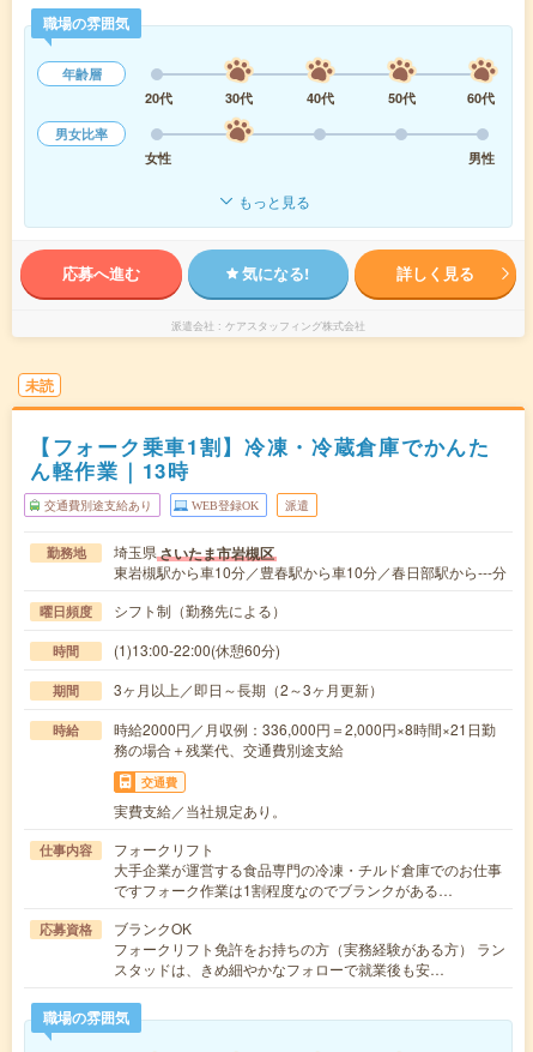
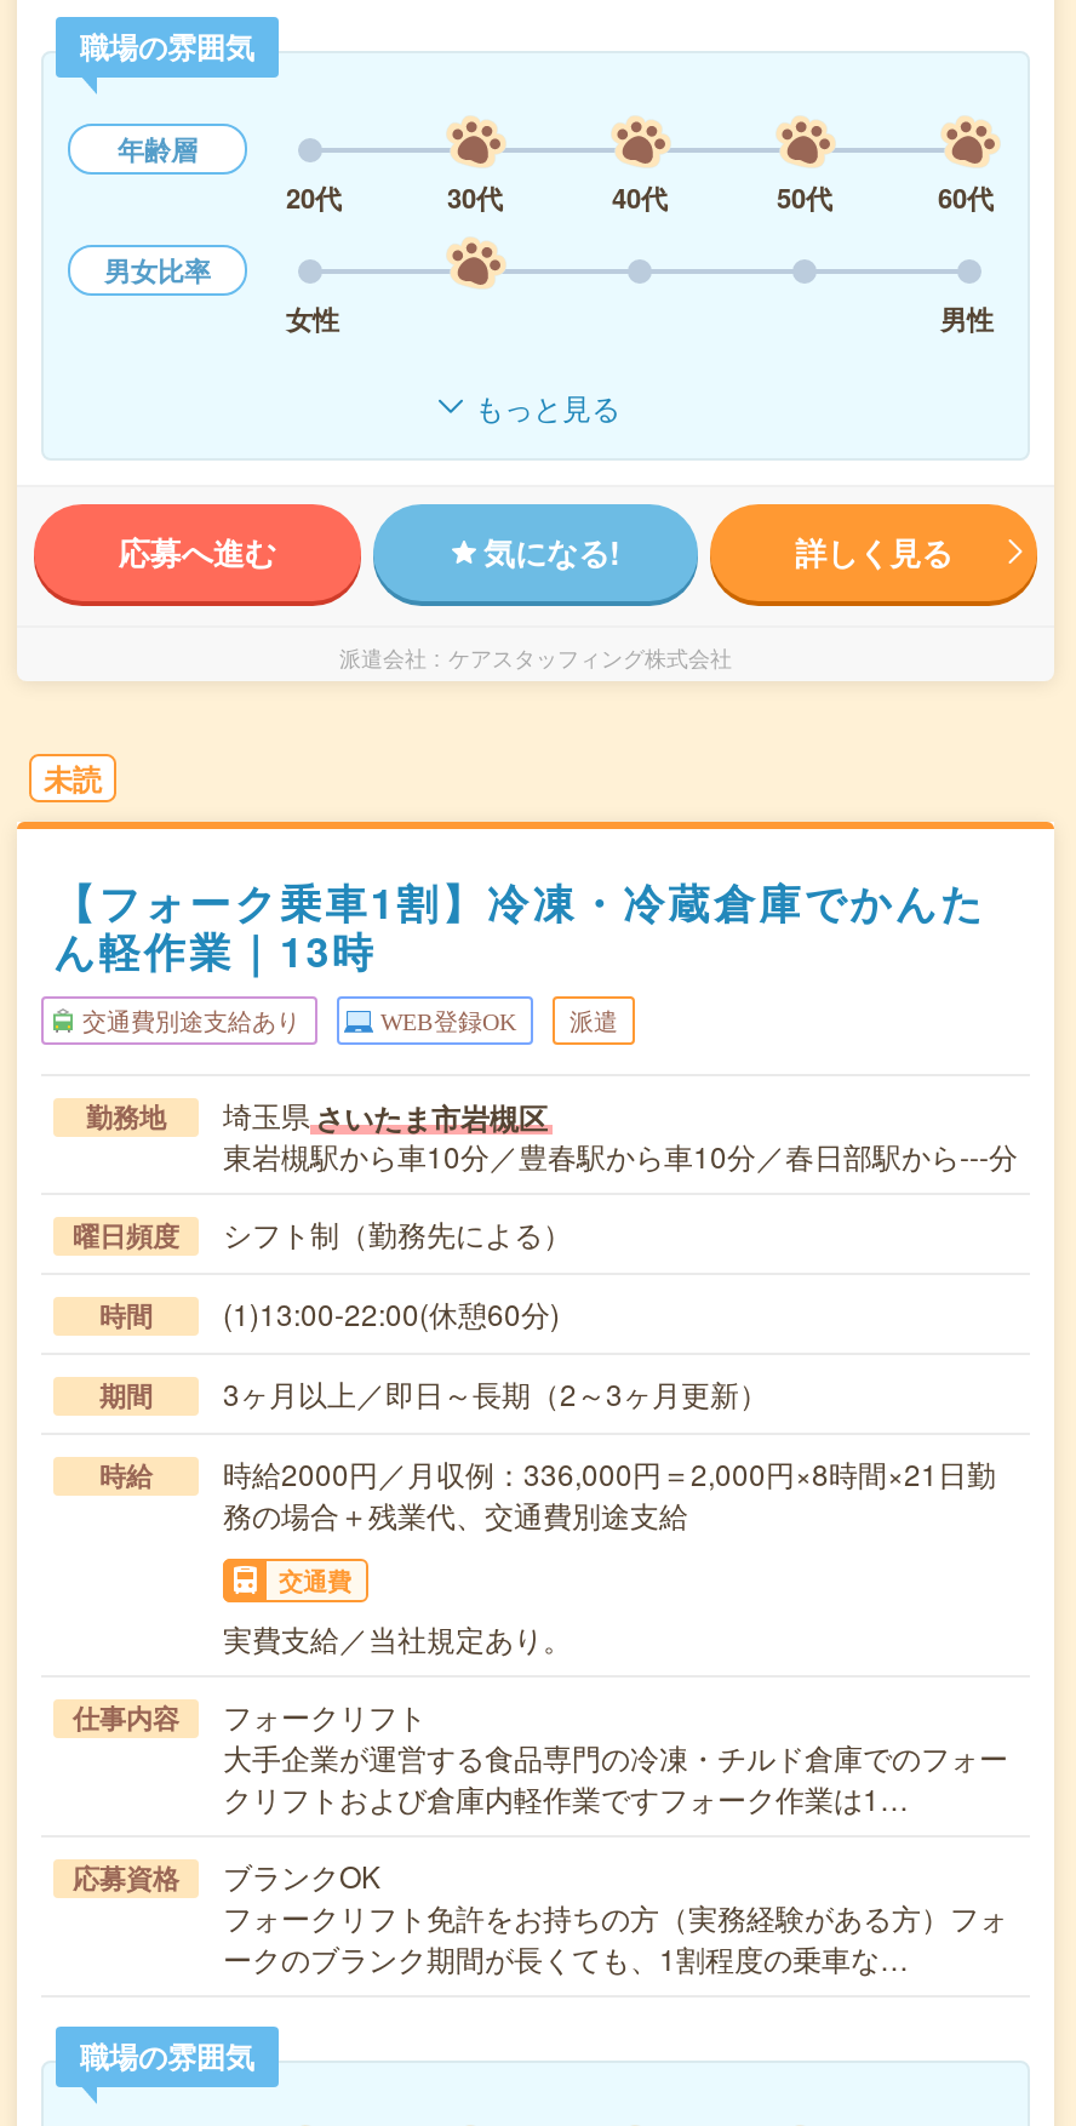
[114,859,502,900] 大手企業が運営する食品専門の冷凍・チルド倉庫でのお仕事 | ですフォーク作業は1割程度なのでブランクがある… -> [223,1736,1008,1818] 大手企業が運営する食品専門の冷凍・チルド倉庫でのフォー | クリフトおよび倉庫内軽作業ですフォーク作業は1…
[114,938,505,979] フォークリフト免許をお持ちの方（実務経験がある方） ラン | スタッドは、きめ細やかなフォローで就業後も安… -> [223,1896,1008,1978] フォークリフト免許をお持ちの方（実務経験がある方）フォ | ークのブランク期間が長くても、1割程度の乗車な…

